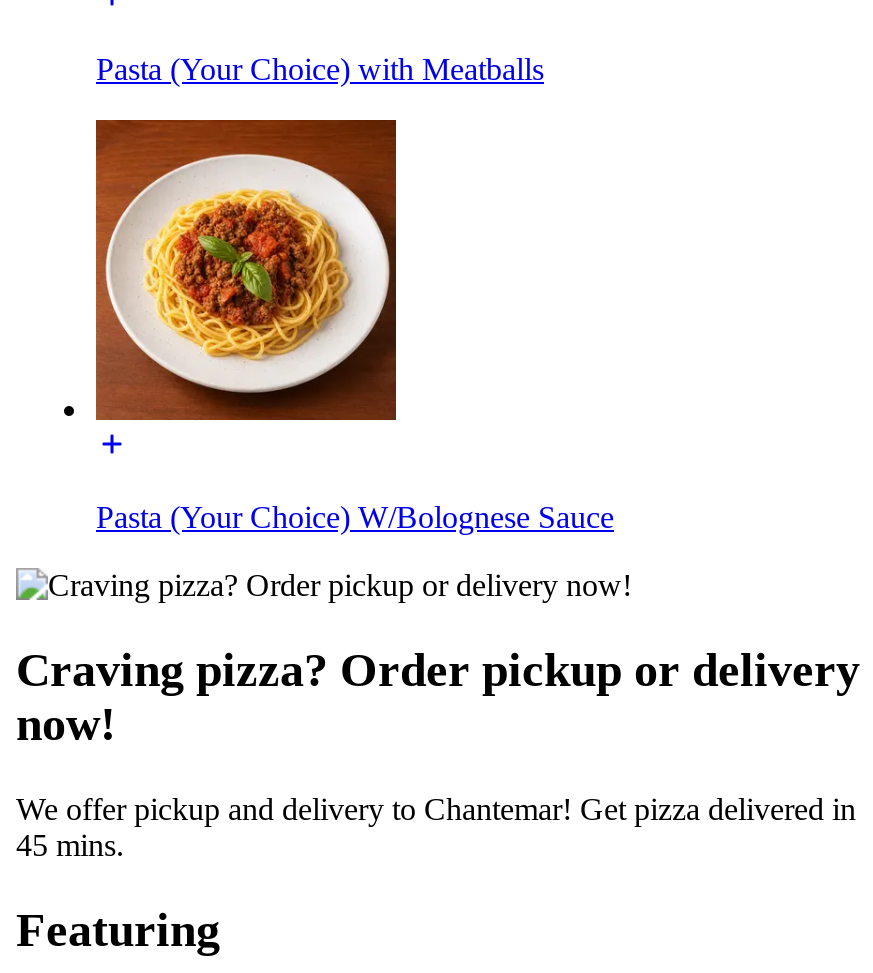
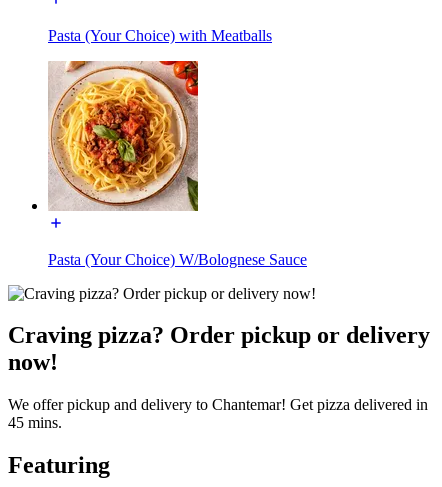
[94,118,398,420] [image] -> [48,60,199,212] [image]

